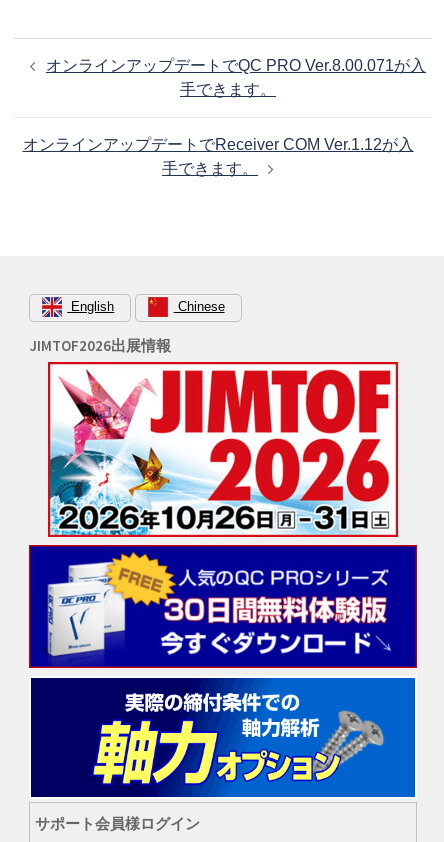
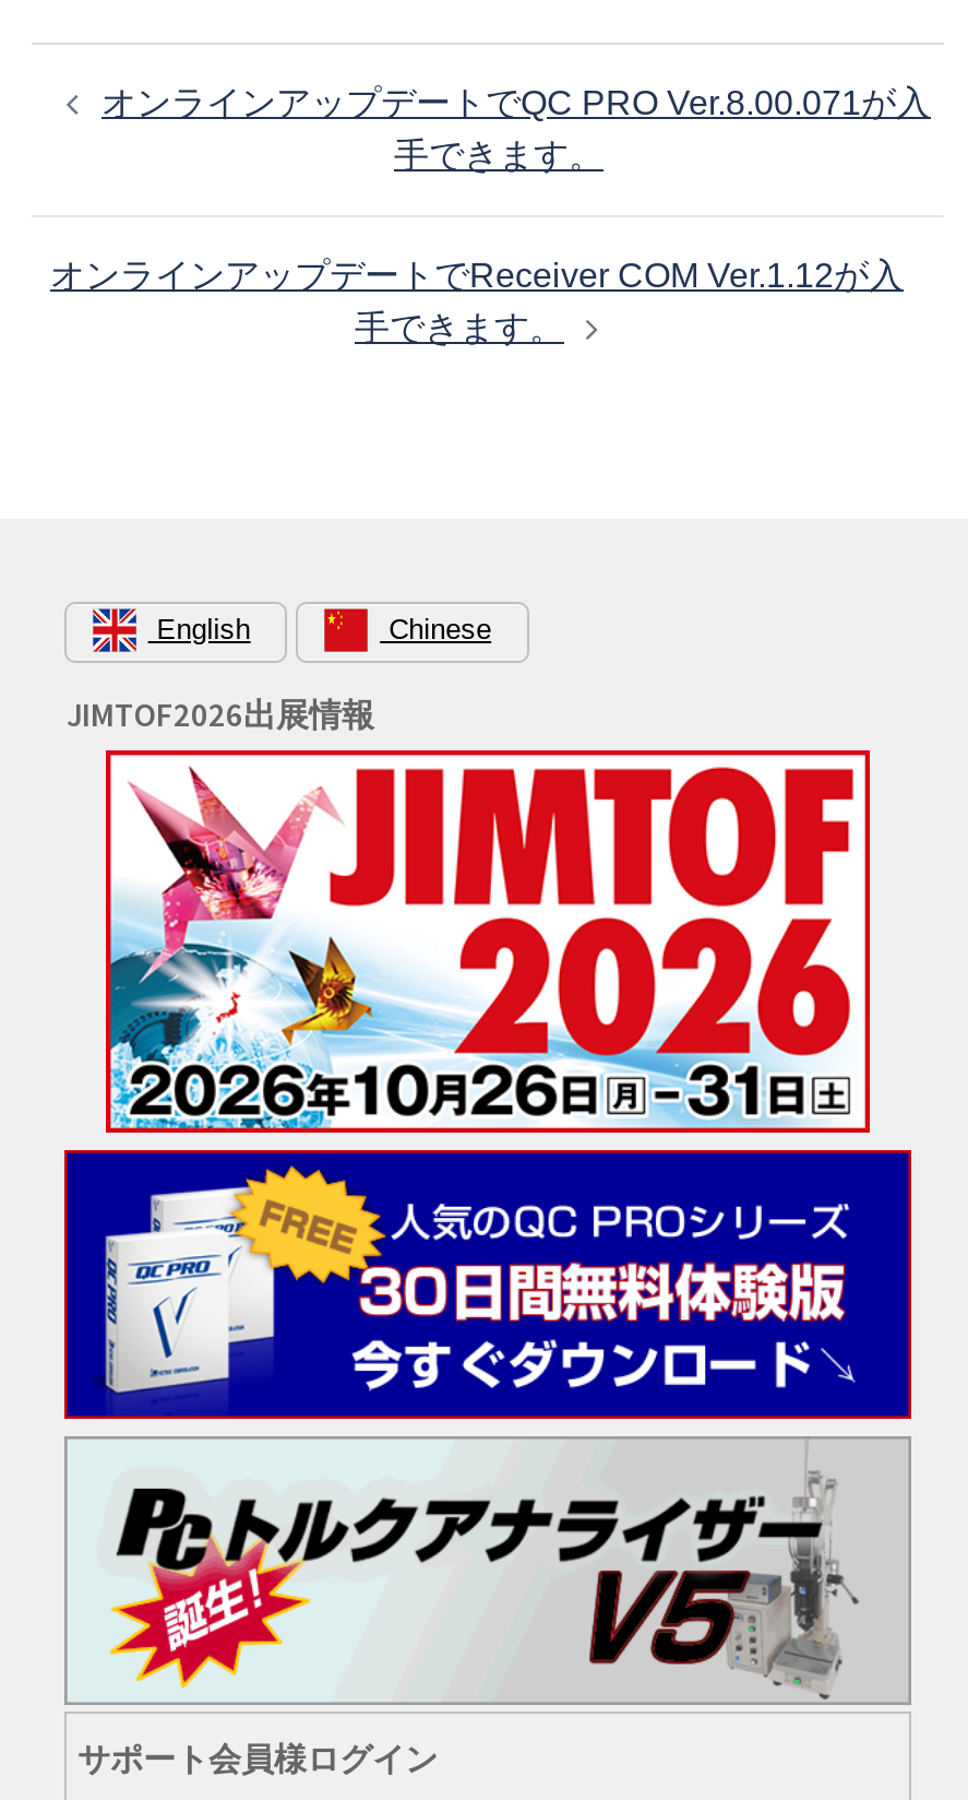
[31,676,417,799] [image] -> [64,1436,911,1705] [image]

